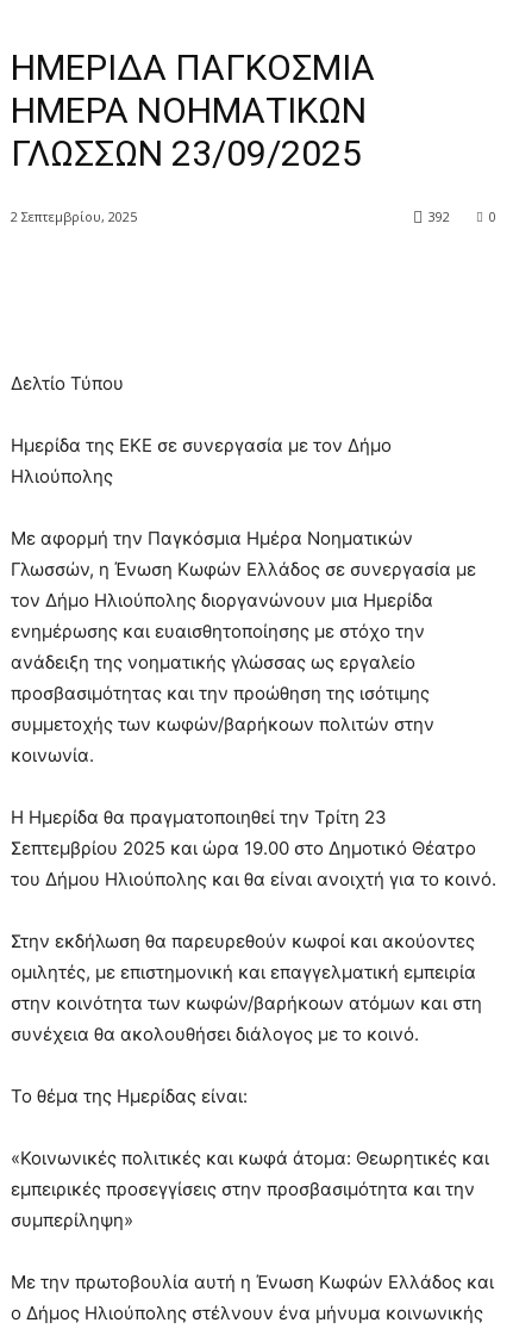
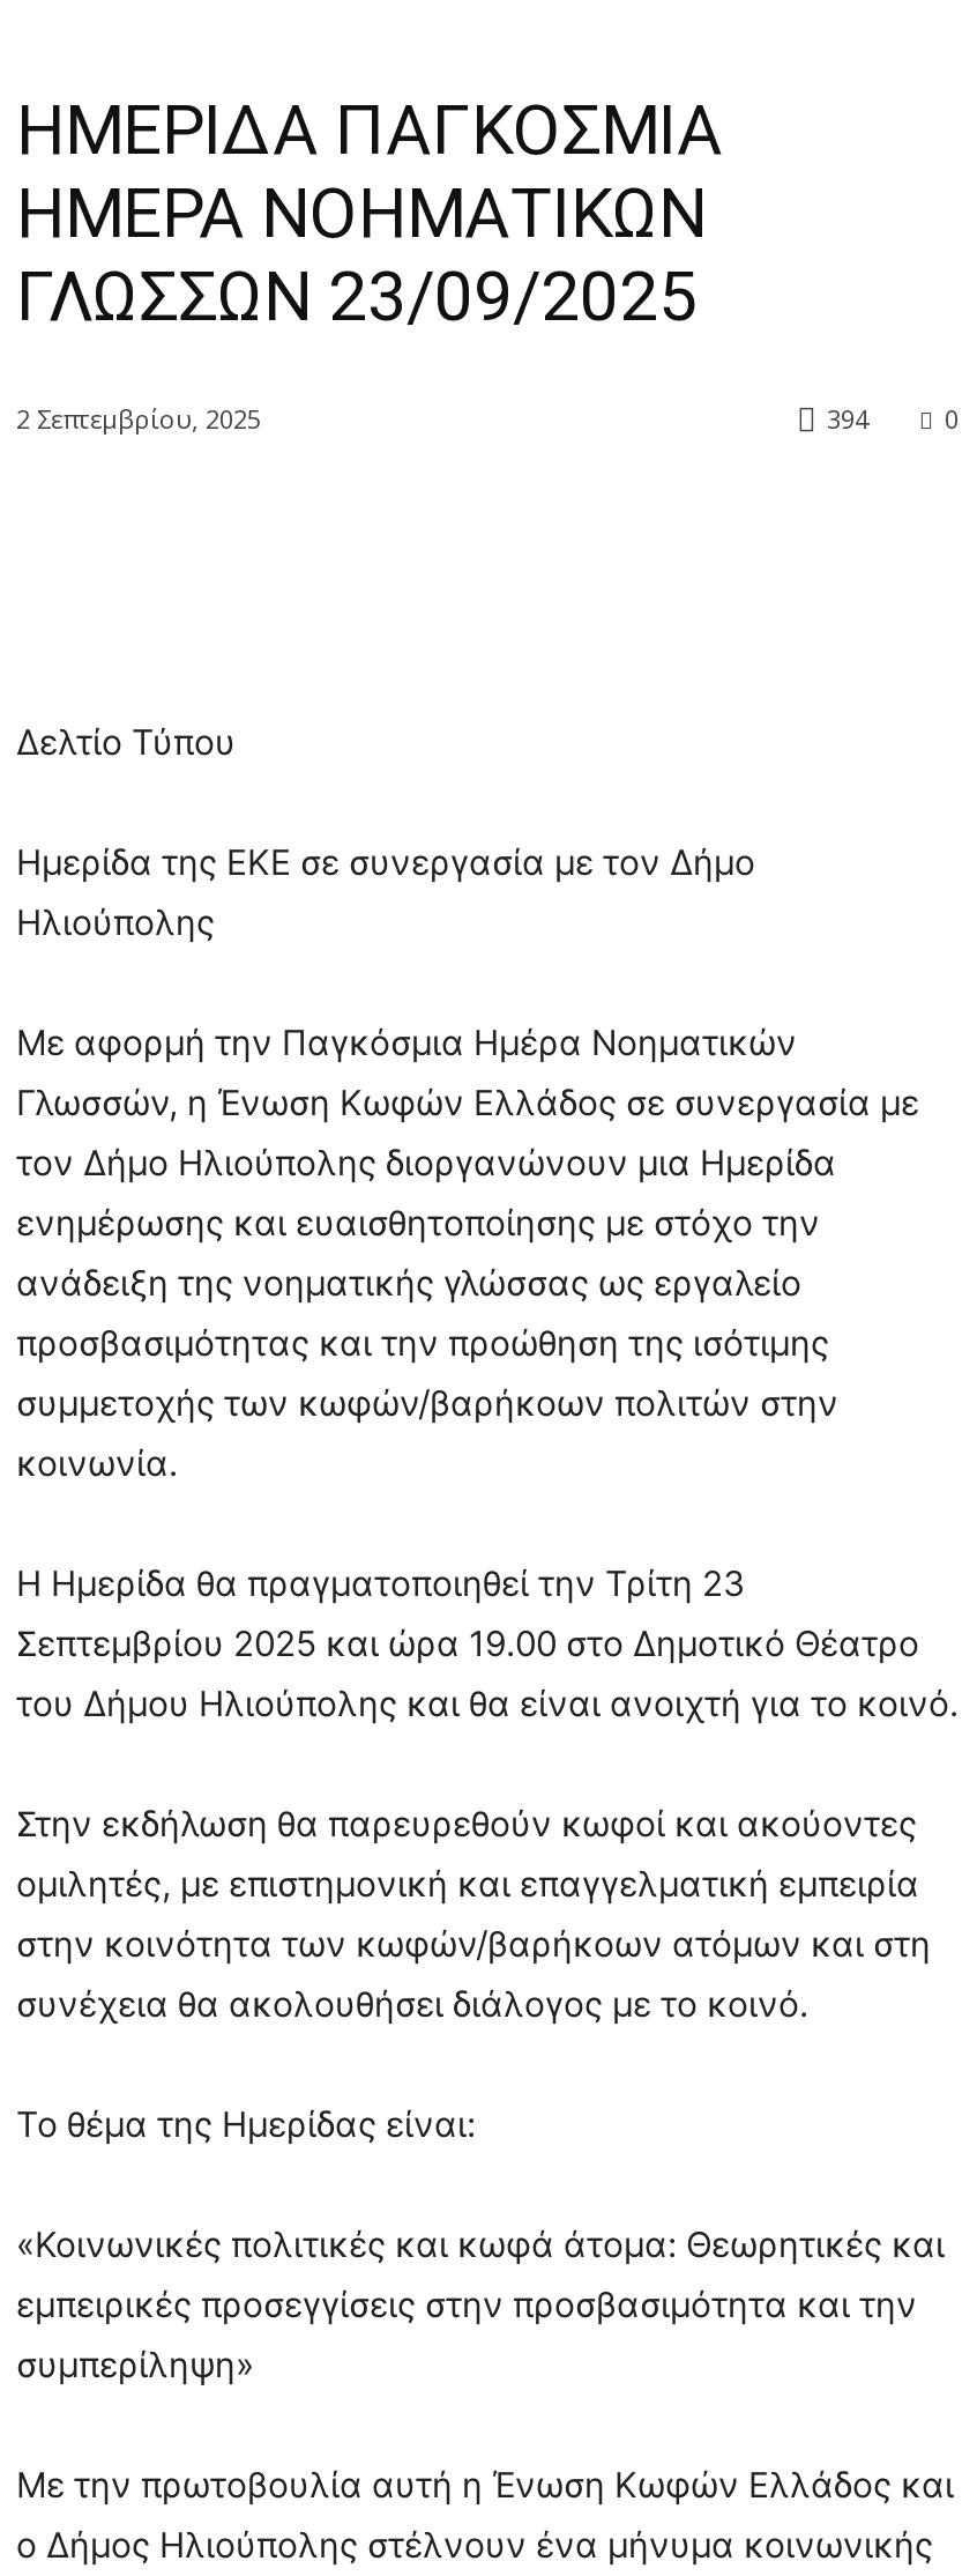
[428,208,450,225] 392 -> [827,401,868,436] 394

